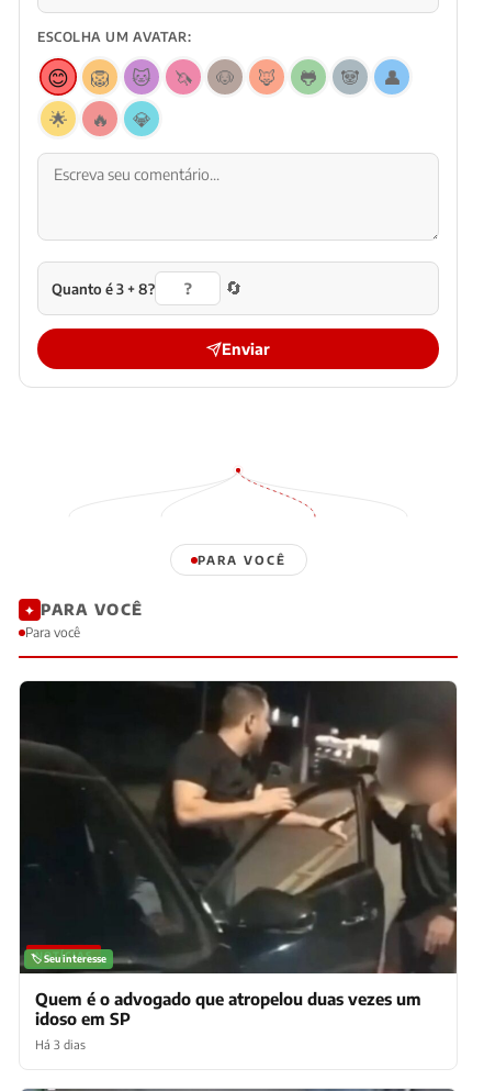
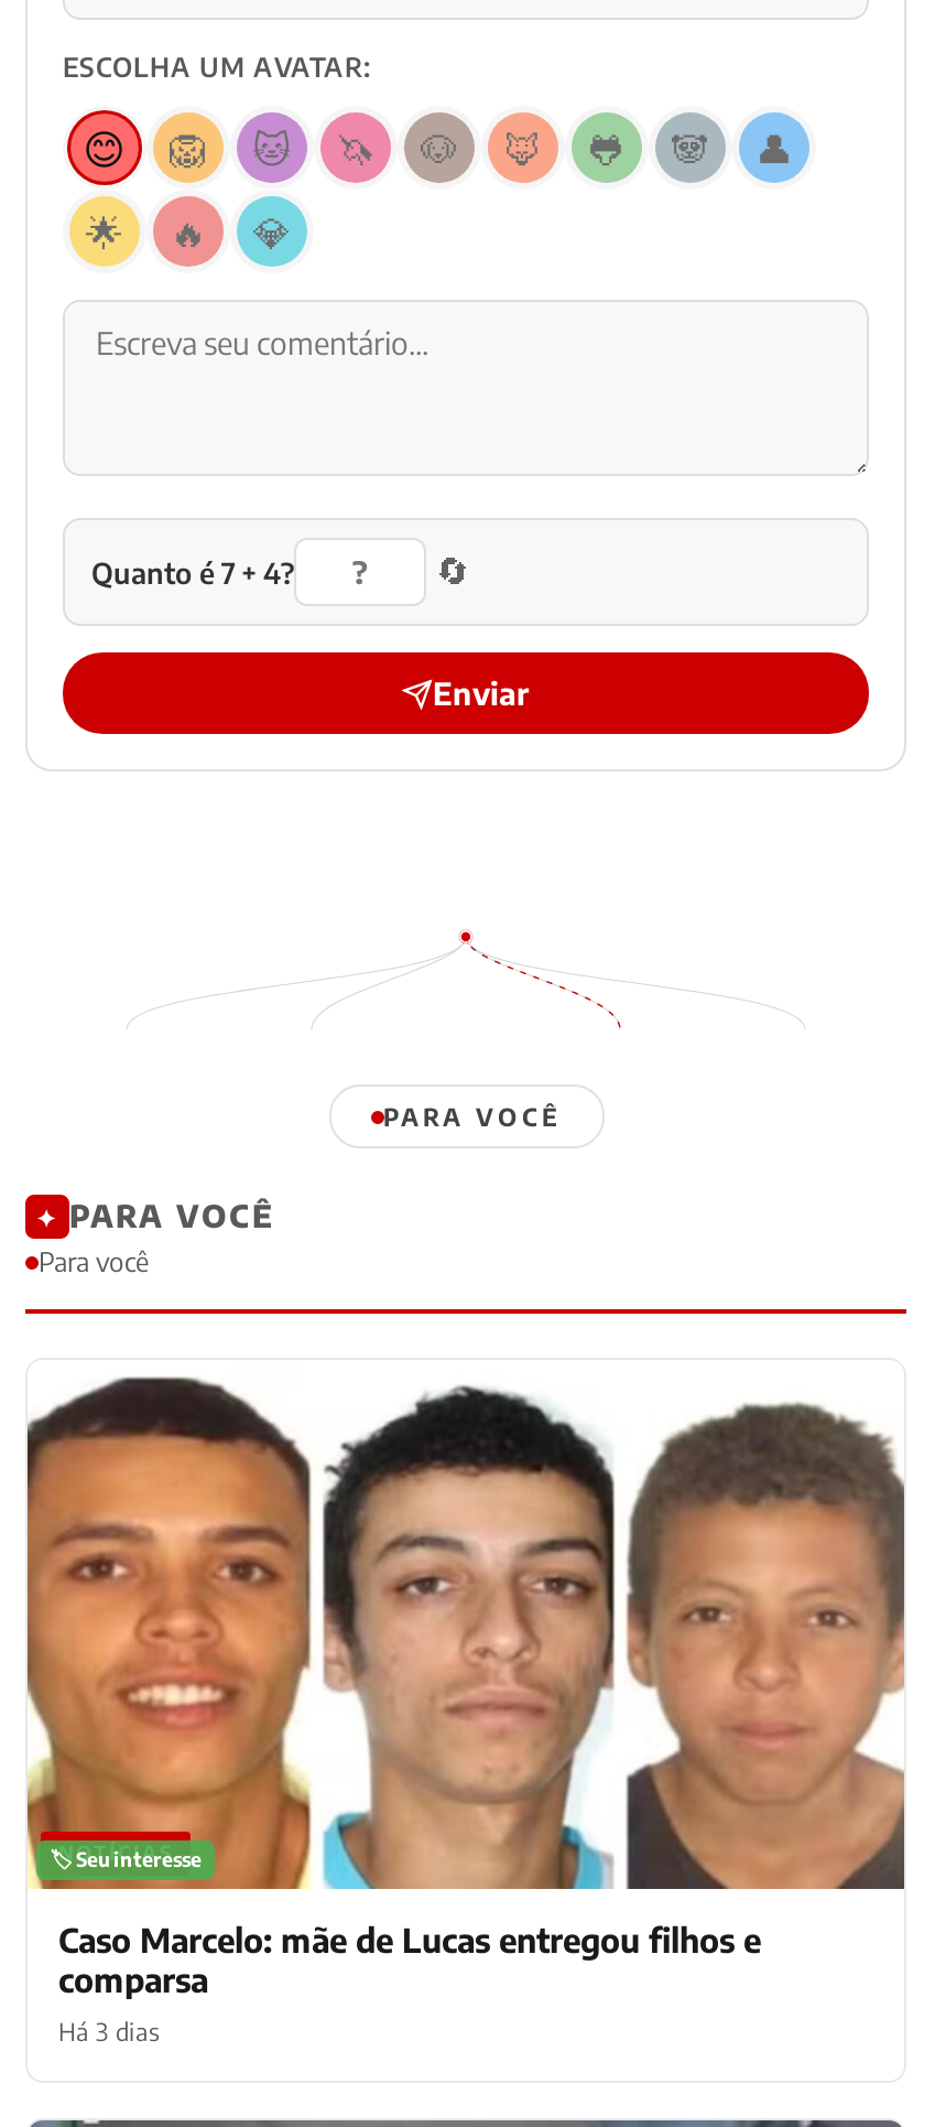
[52,280,155,298] Quanto é 3 + 8? -> [91,555,294,590] Quanto é 7 + 4?
[19,680,458,1028] [image] | Quem é o advogado que atropelou duas vezes um | idoso em SP -> [25,1360,906,2000] [image] | Caso Marcelo: mãe de Lucas entregou filhos e | comparsa

